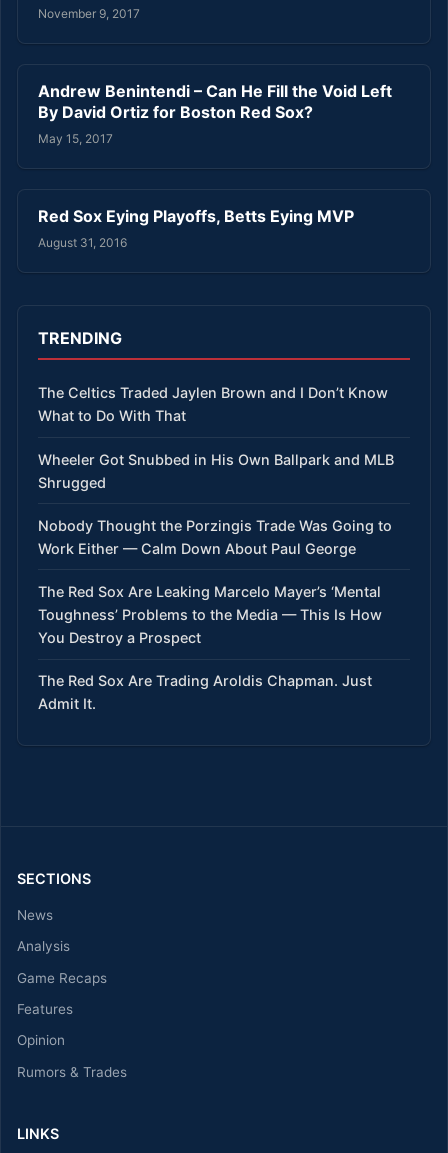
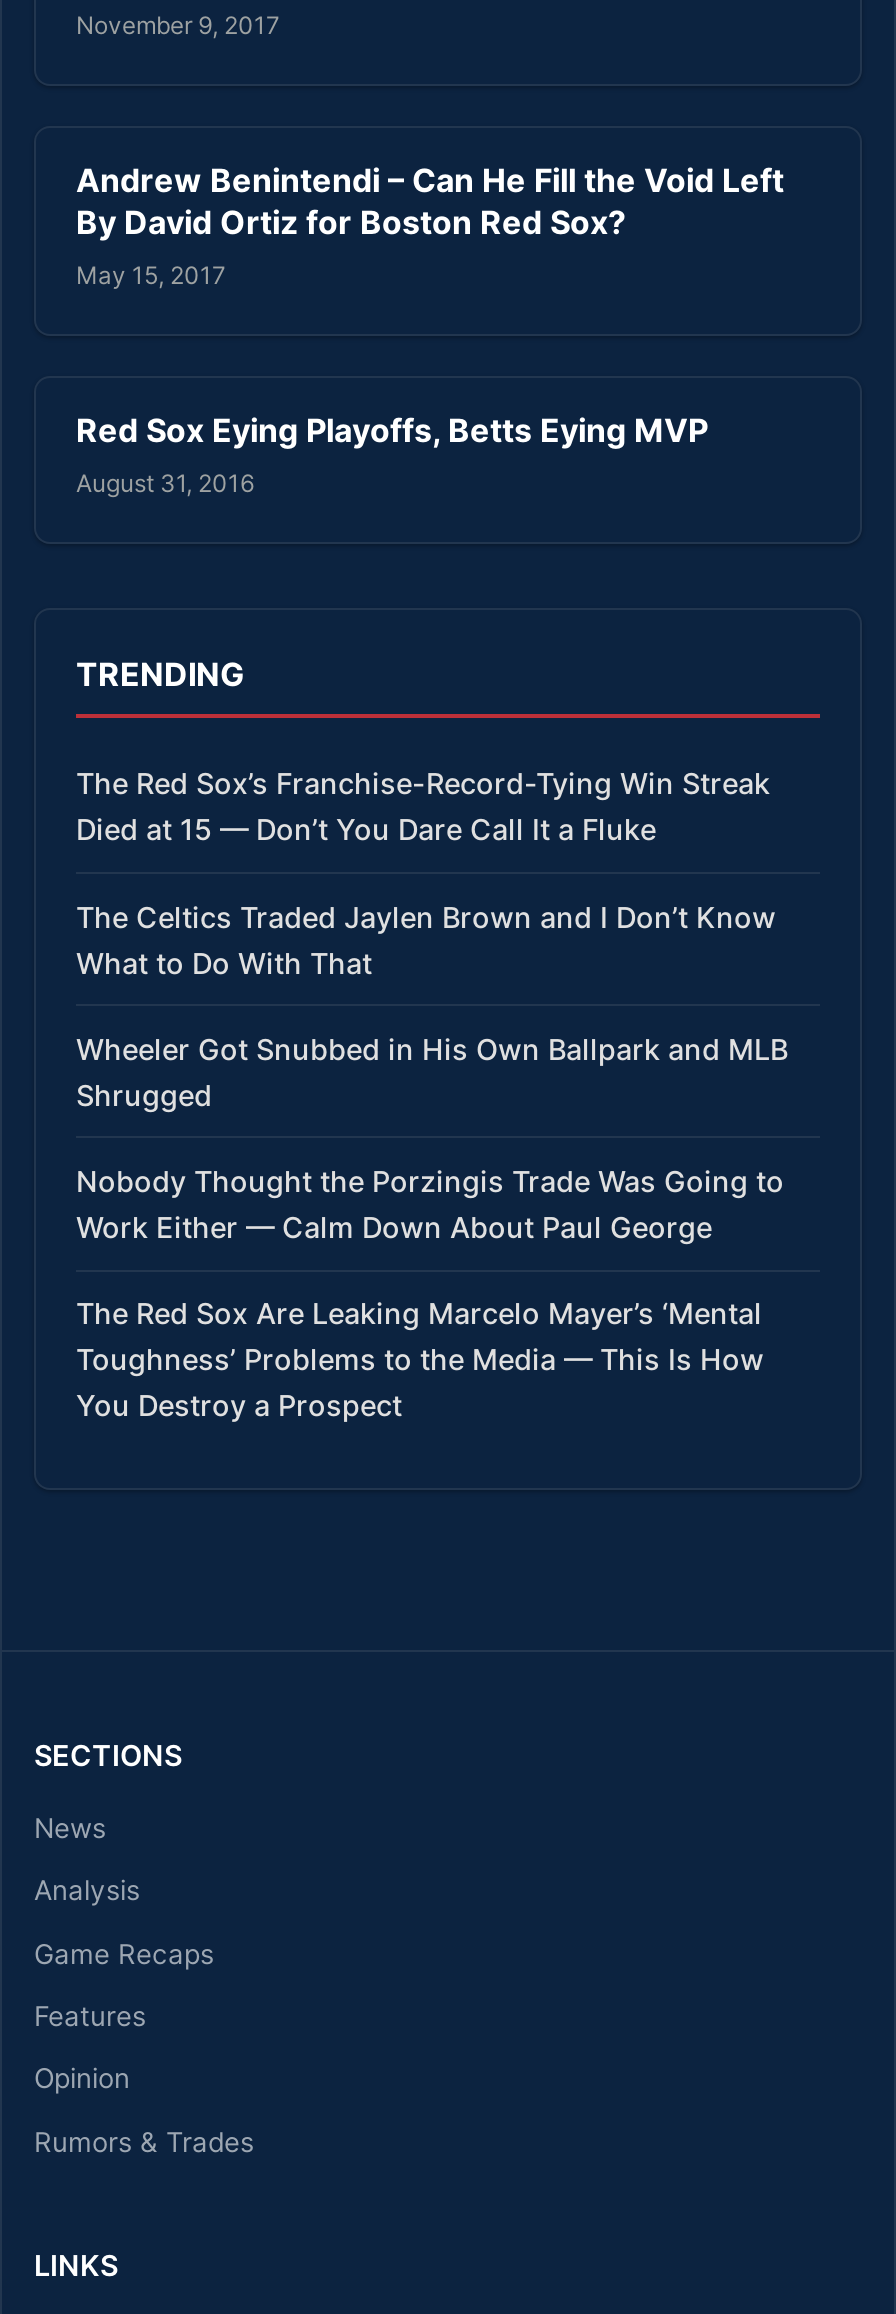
none -> [76,767,770,847] The Red Sox’s Franchise-Record-Tying Win Streak | Died at 15 — Don’t You Dare Call It a Fluke
moved [38,384,394,646] -> [76,899,788,1422]: The Celtics Traded Jaylen Brown and I Don’t Know | What to Do With That | Wheeler Got Snubbed in His Own Ballpark and MLB | ... | Toughness’ Problems to the Media — This Is How | You Destroy a Prospect
[38,672,372,712] The Red Sox Are Trading Aroldis Chapman. Just | Admit It. -> none

